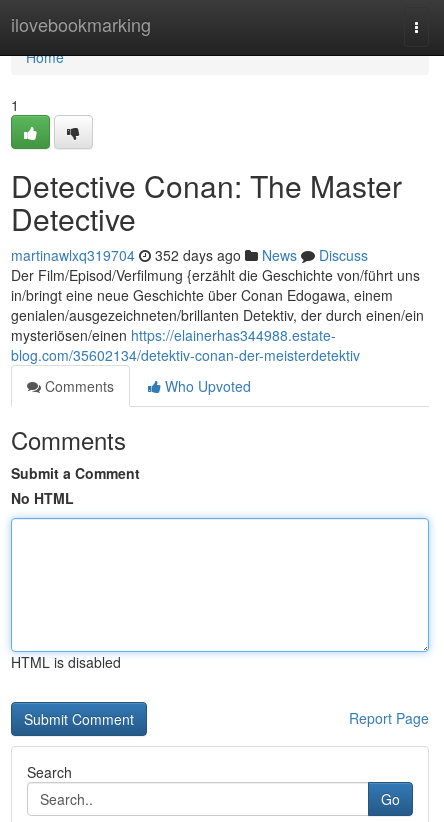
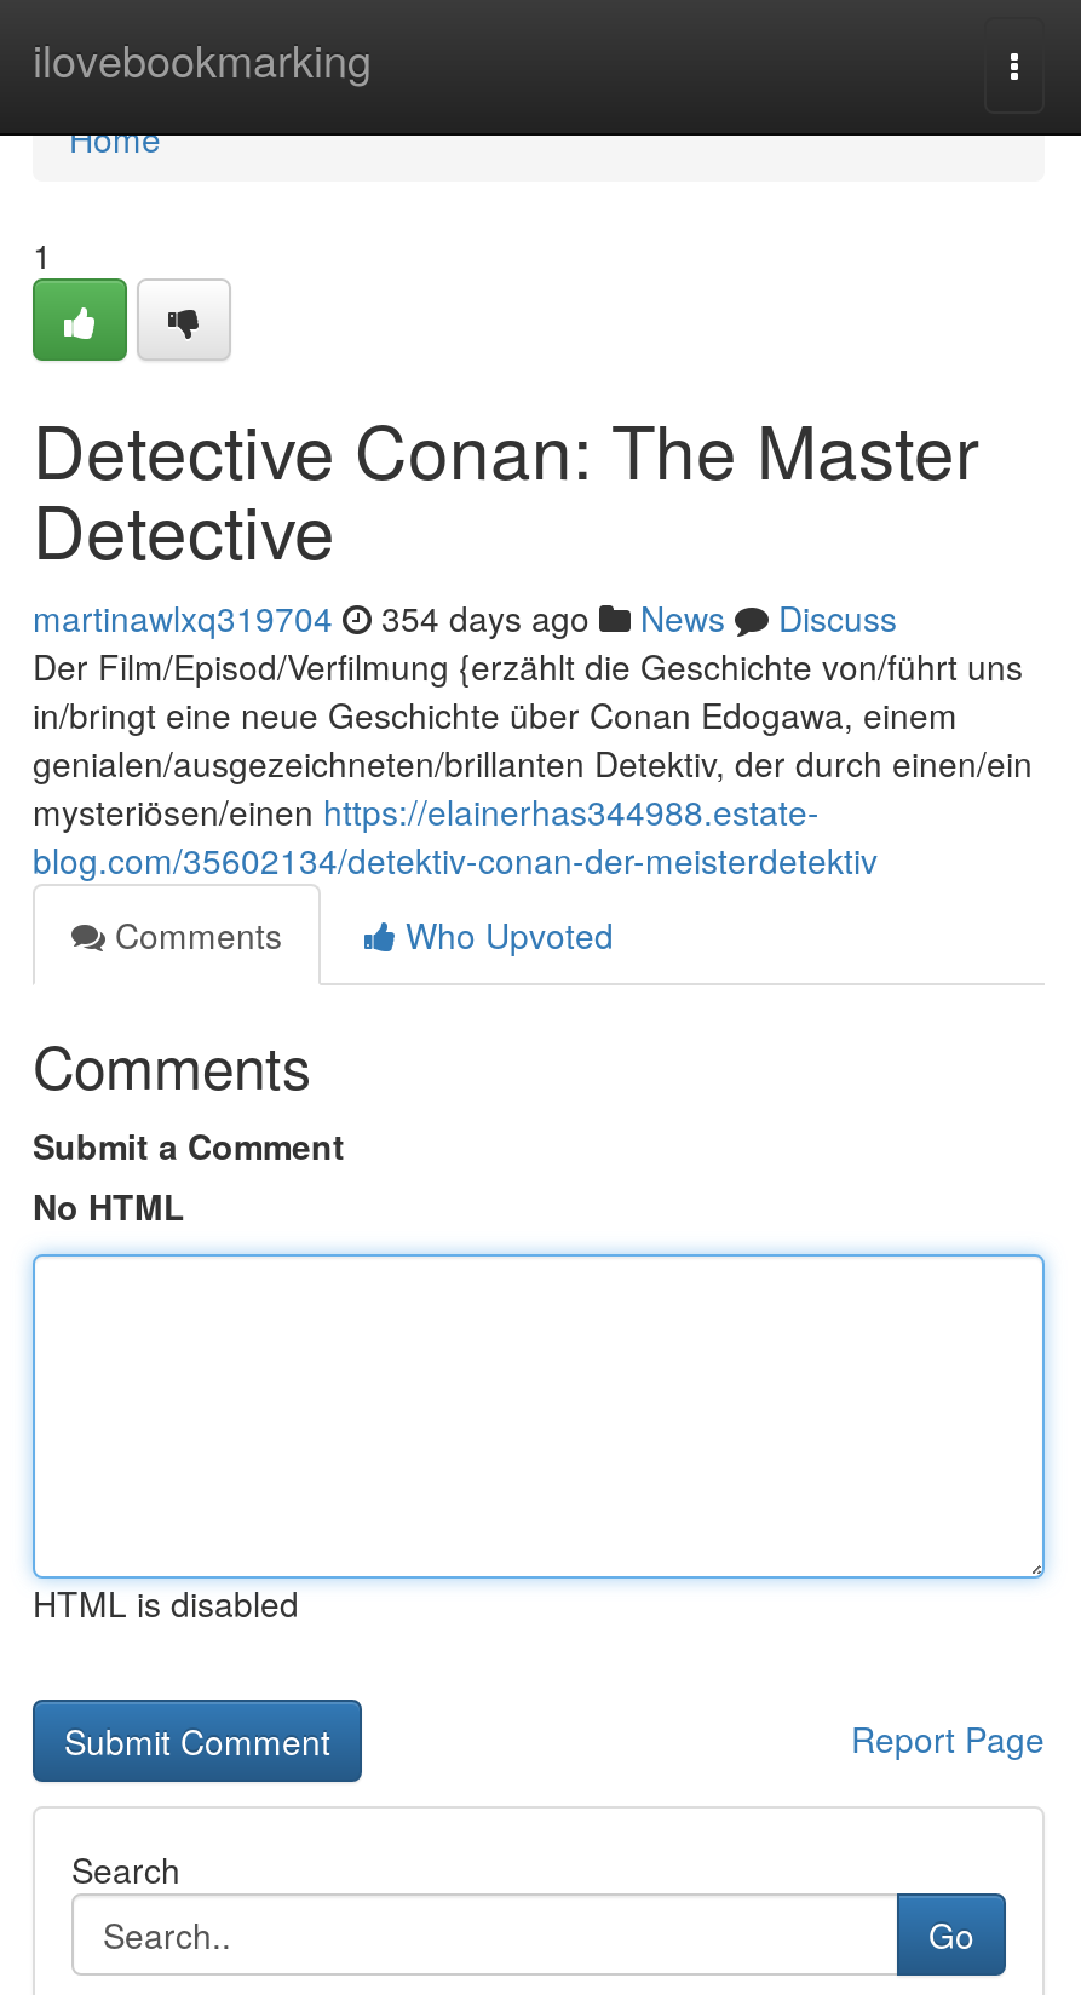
[11,245,368,265] martinawlxq319704 352 days ago News Discuss -> [33,593,897,642] martinawlxq319704 354 days ago News Discuss

